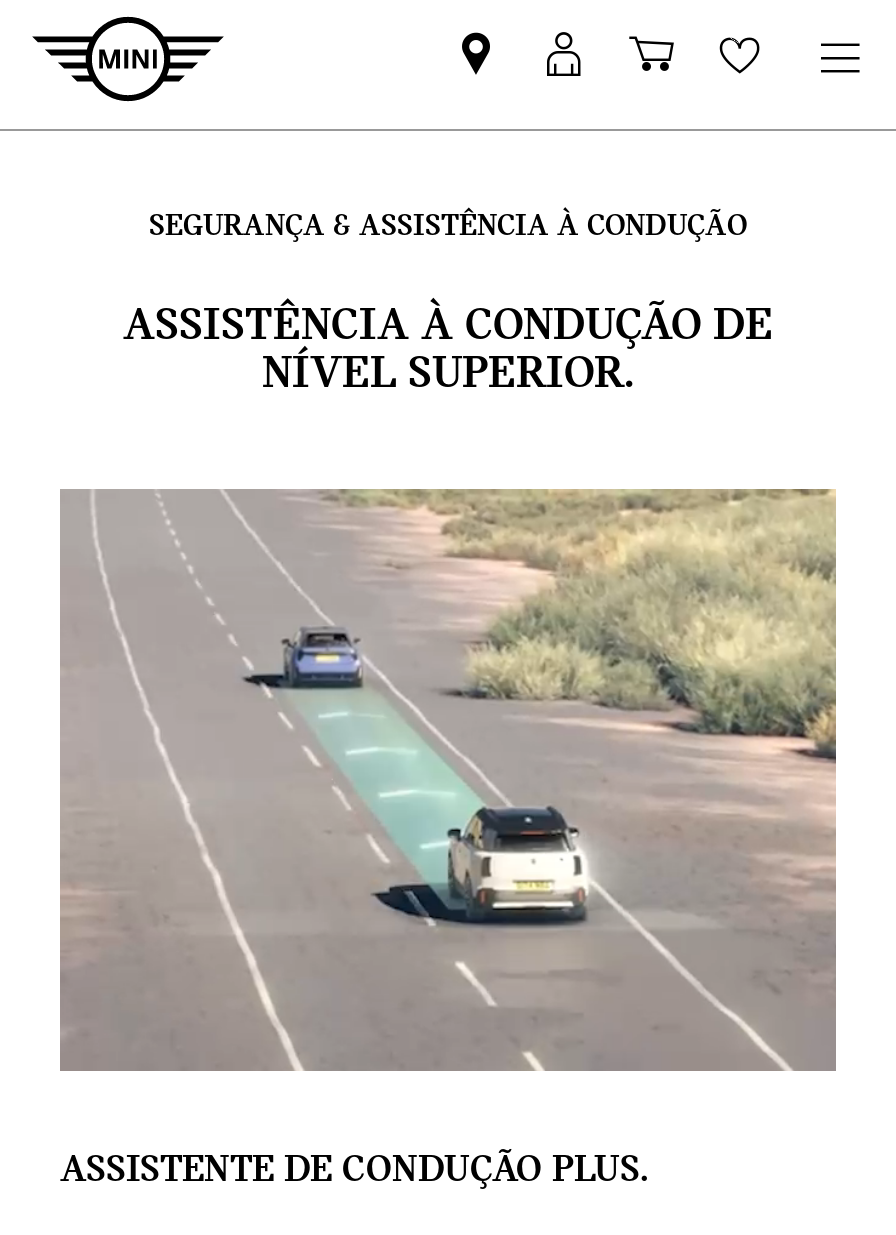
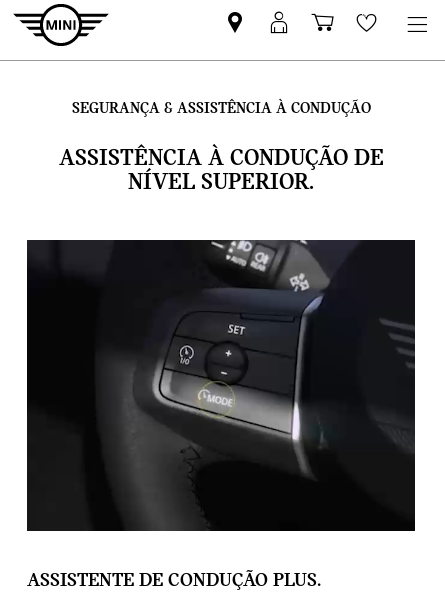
[60,487,838,1071] [image] -> [27,239,416,532] [image]

